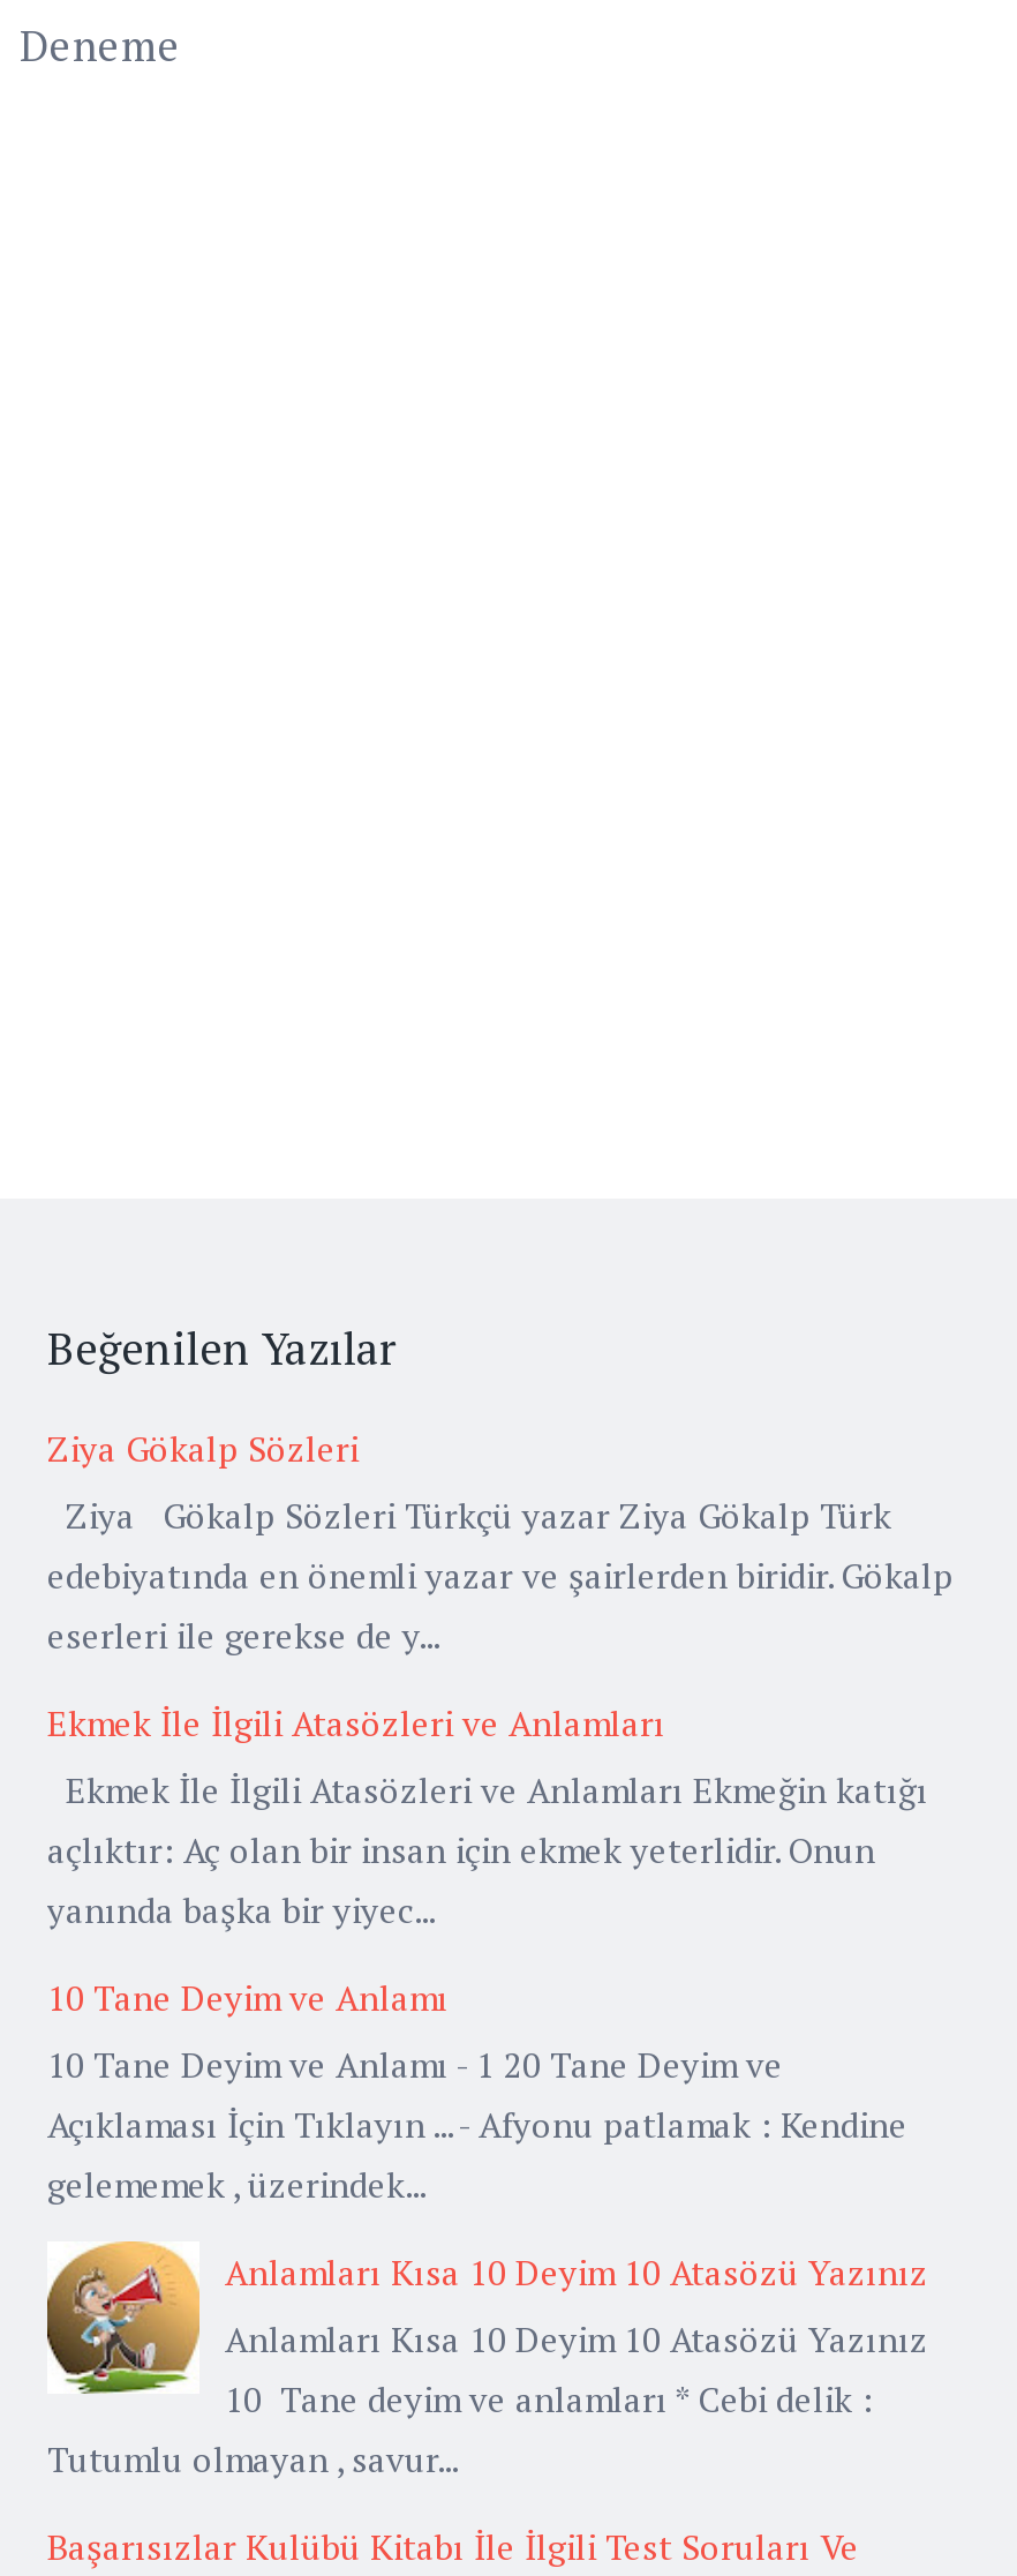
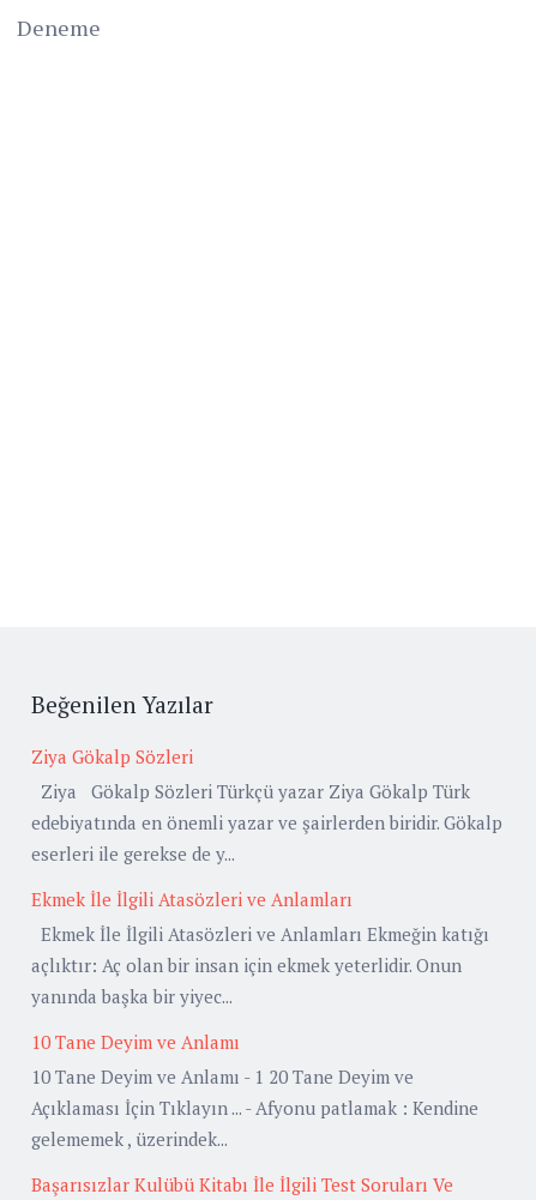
[45,2239,928,2481] [image] | Anlamları Kısa 10 Deyim 10 Atasözü Yazınız | Anlamları Kısa 10 Deyim 10 Atasözü Yazınız | 10 Tane deyim ve anlamları * Cebi delik : | Tutumlu olmayan , savur... -> none

